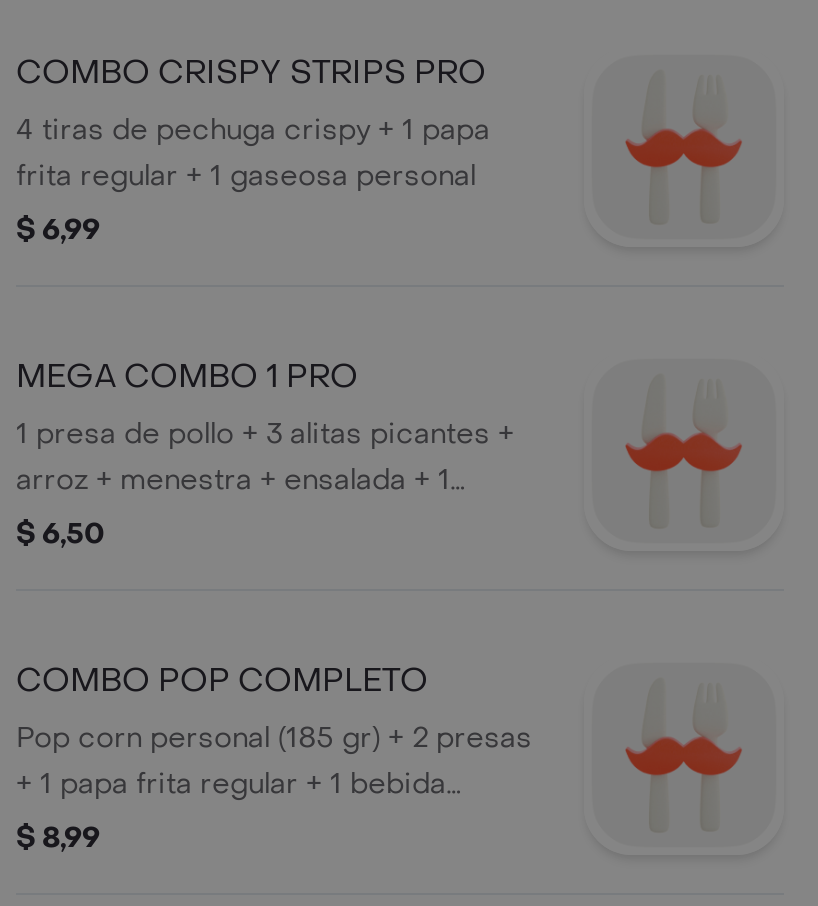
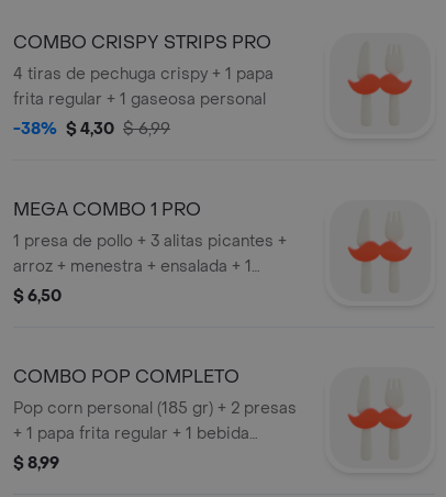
[16,211,100,249] $ 6,99 -> [13,119,170,140] -38% $ 4,30 $ 6,99

